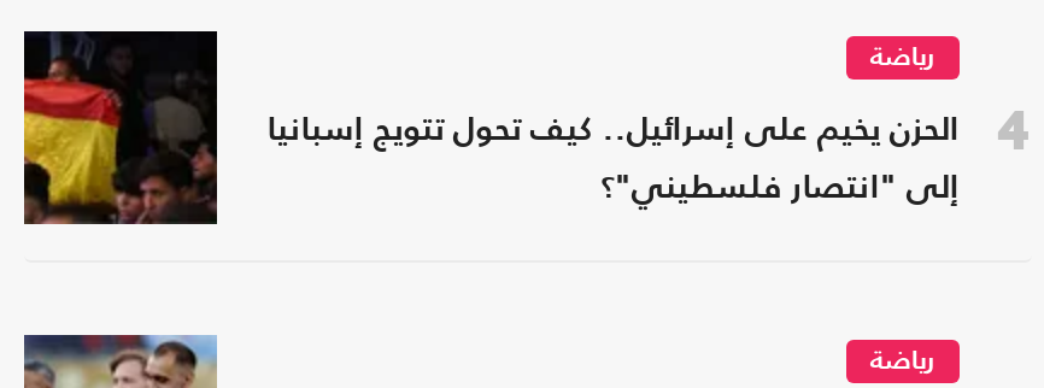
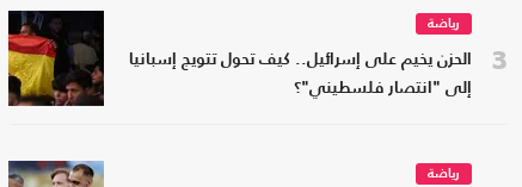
[268,95,1032,162] 4 الحزن يخيم على إسرائيل.. كيف تحول تتويج إسبانيا -> [129,42,508,76] 3 الحزن يخيم على إسرائيل.. كيف تحول تتويج إسبانيا

